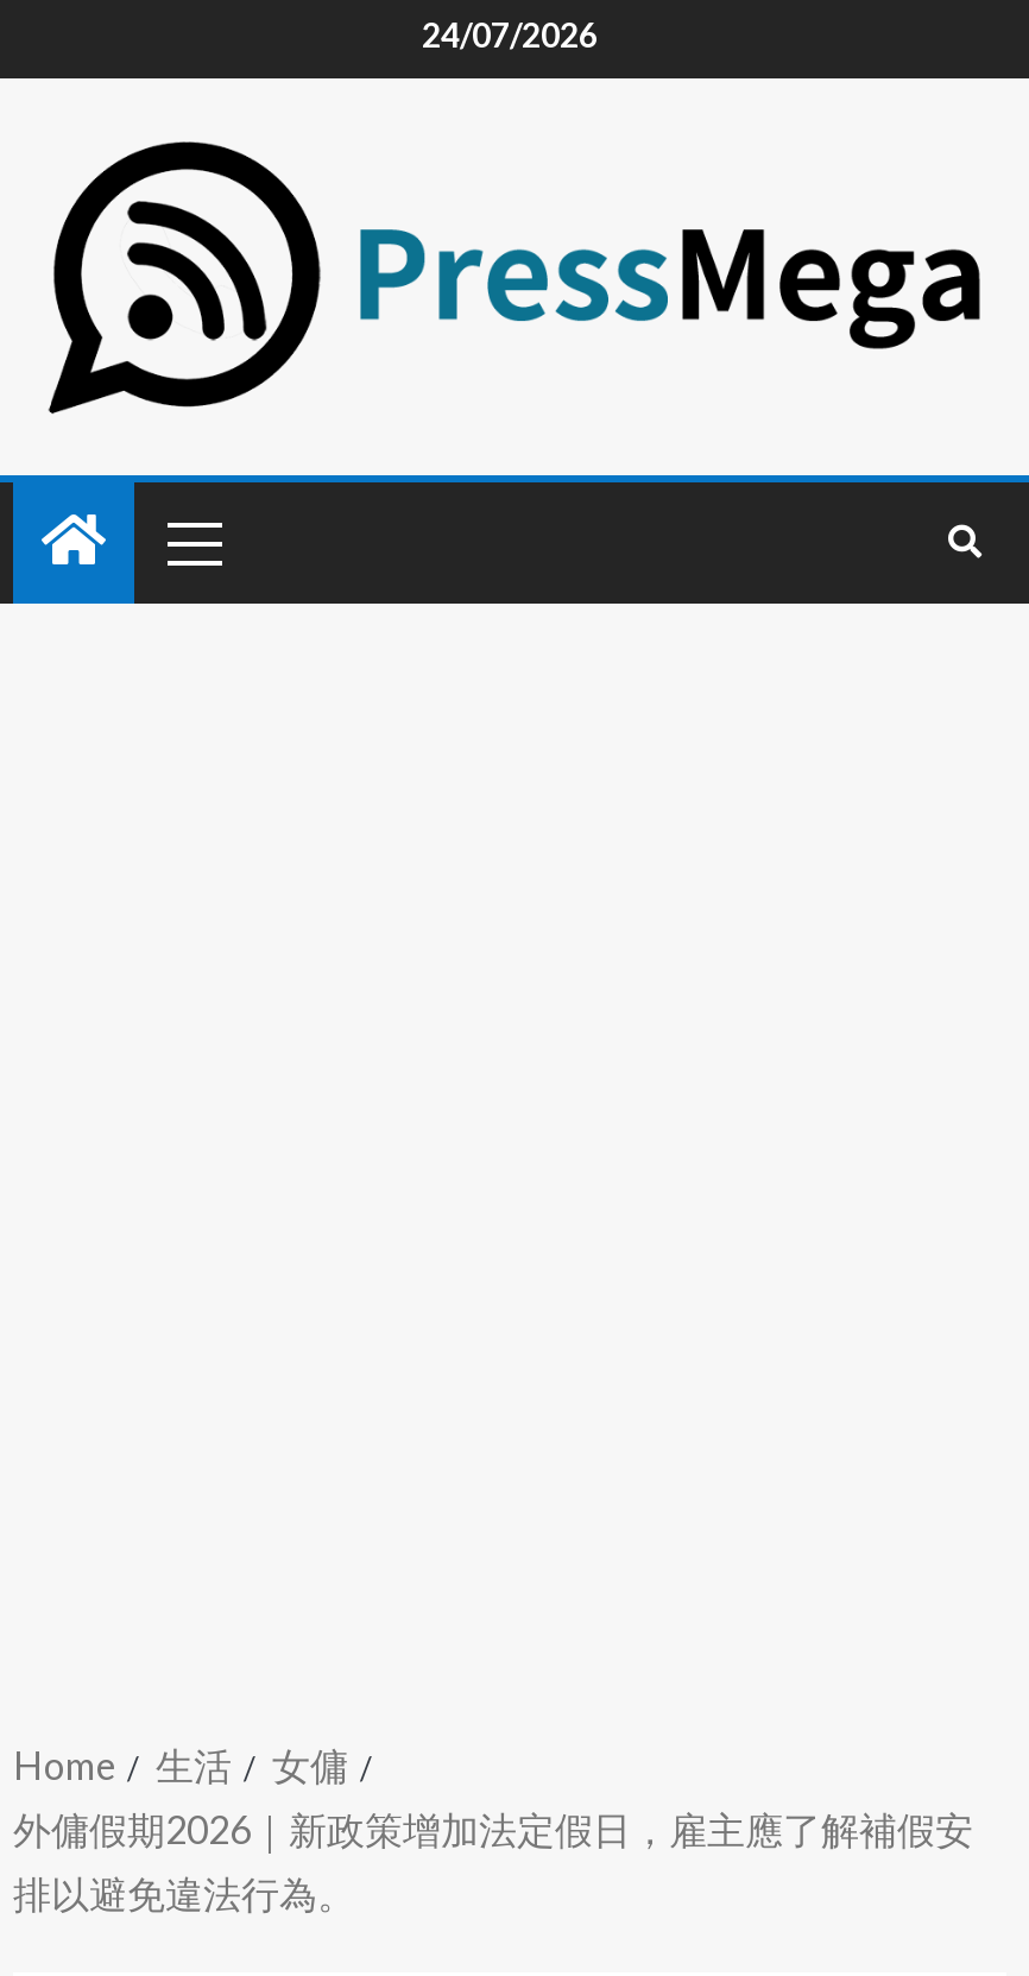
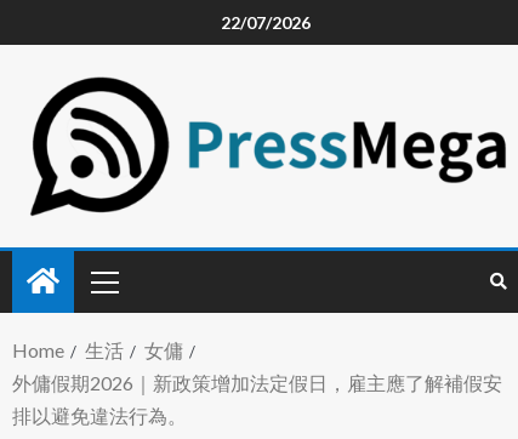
[422,14,598,55] 24/07/2026 -> [221,12,311,33] 22/07/2026

